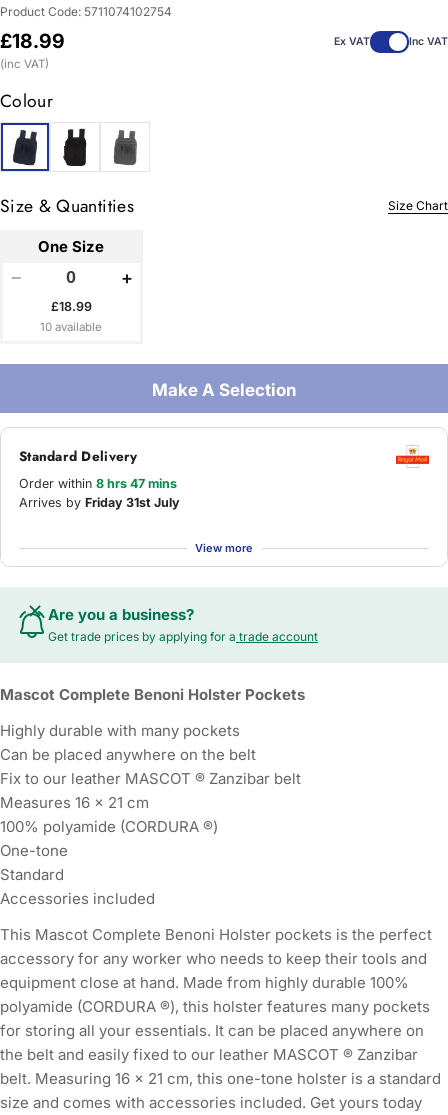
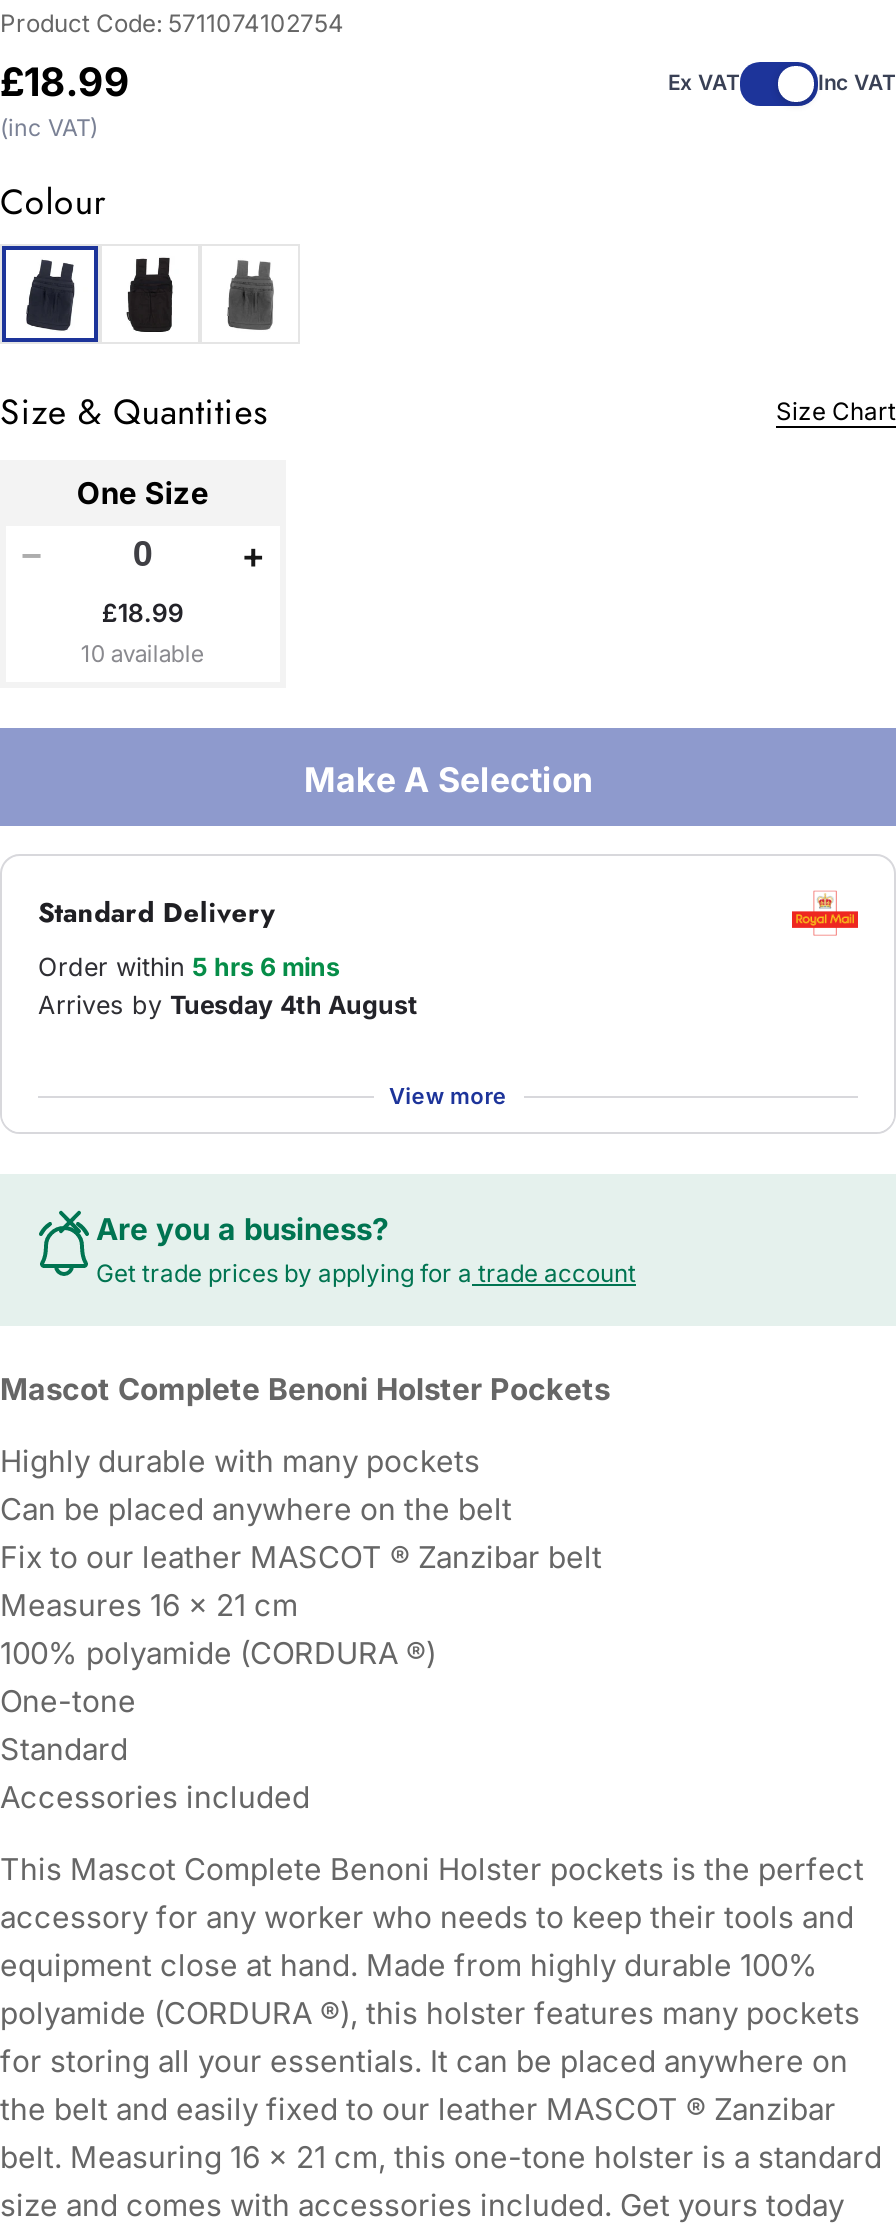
[19,476,177,491] Order within 8 hrs 47 mins -> [38,952,340,982] Order within 5 hrs 6 mins
[19,495,180,510] Arrives by Friday 31st July -> [38,990,418,1020] Arrives by Tuesday 4th August

